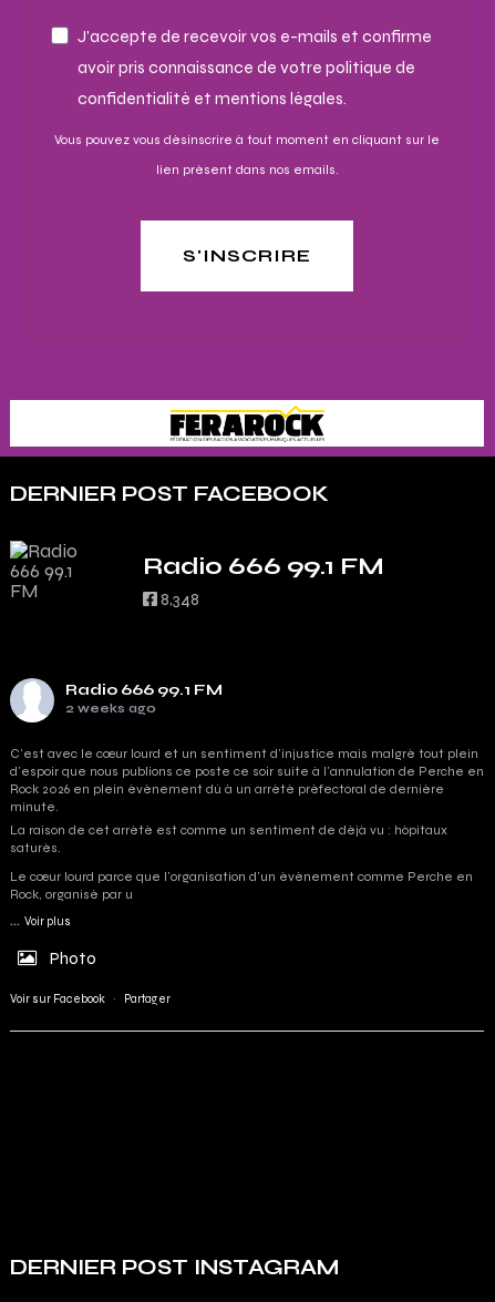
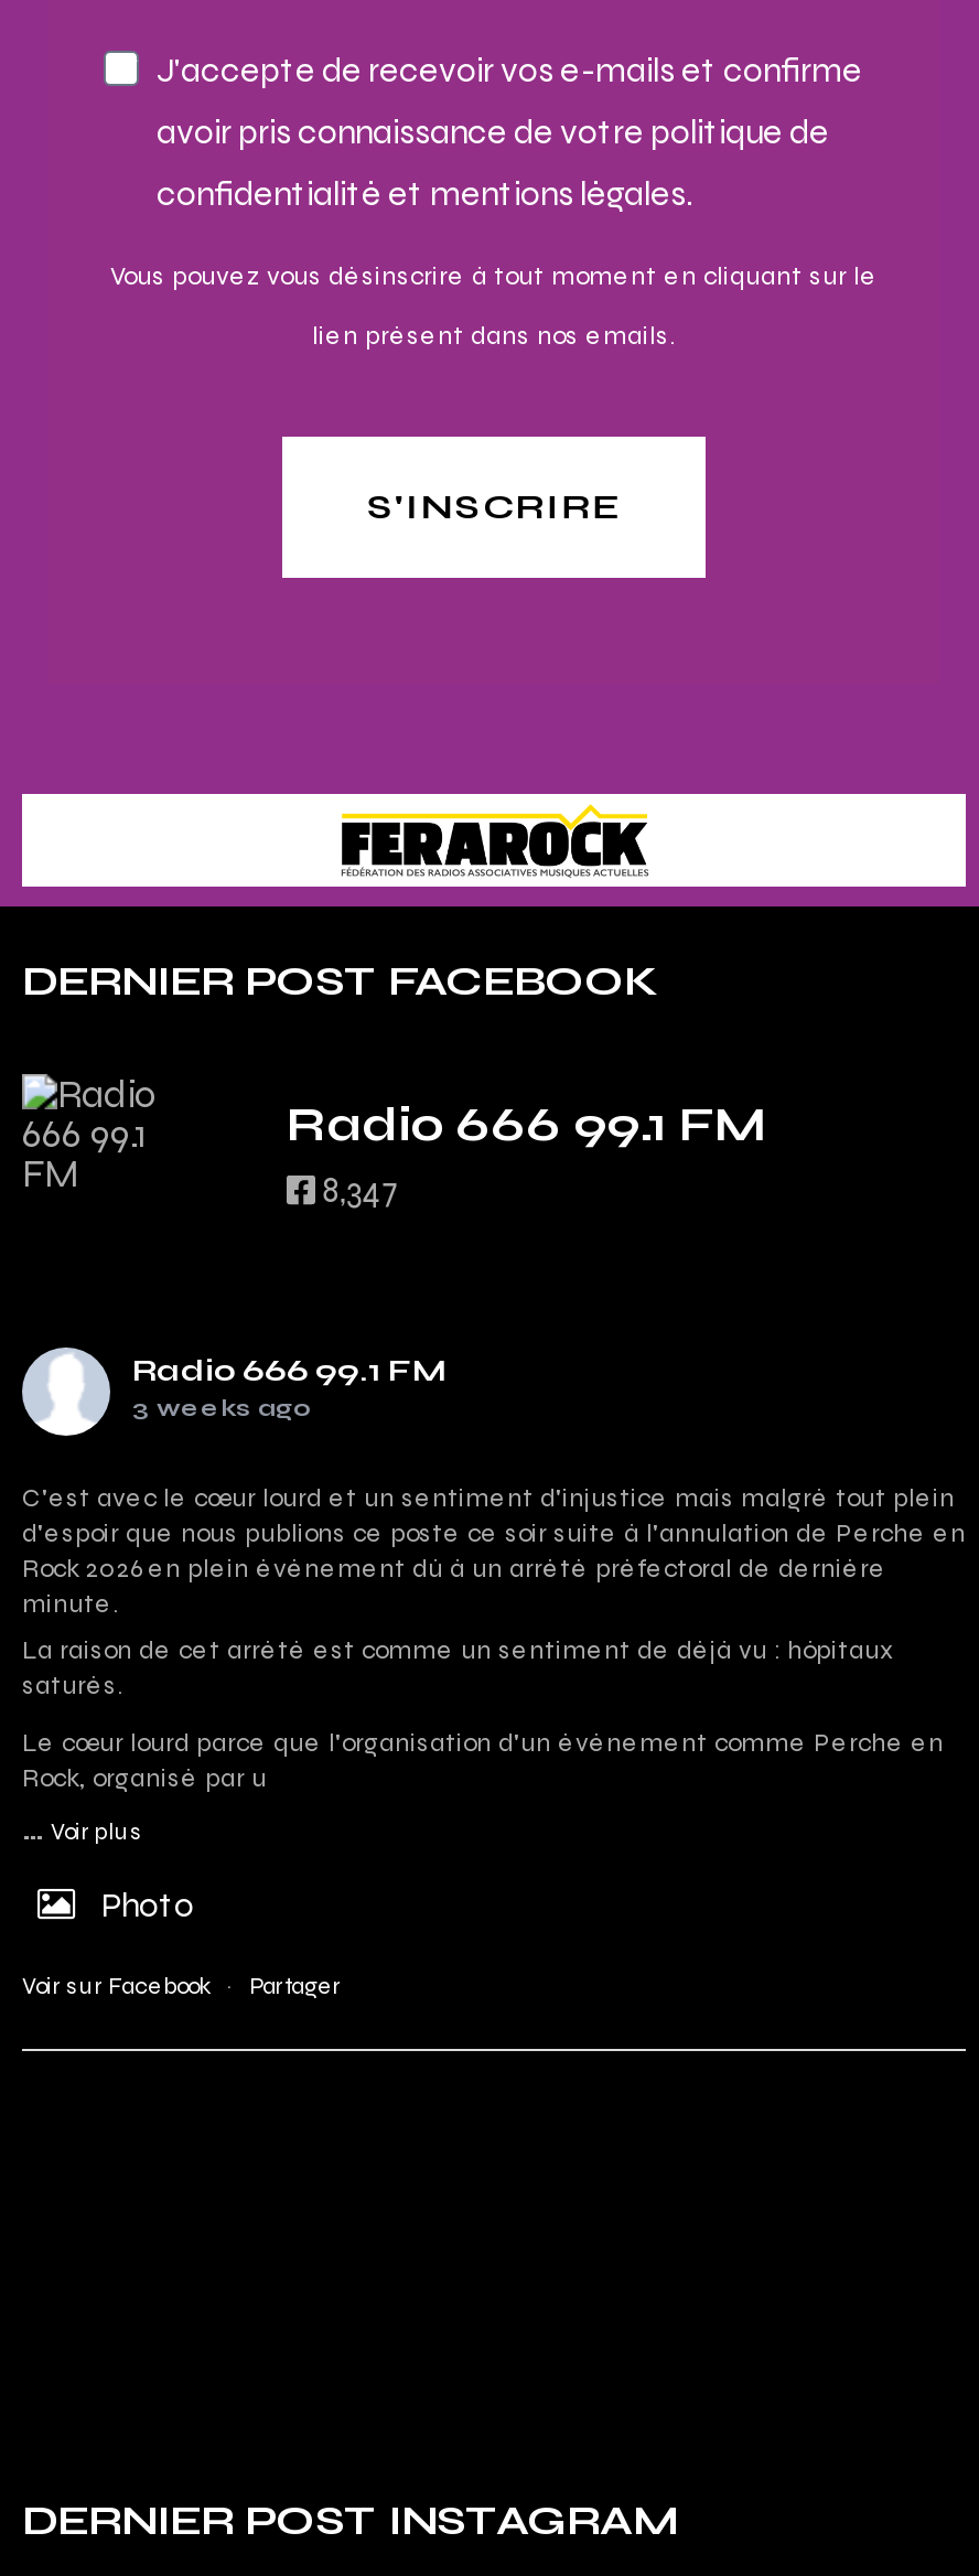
[161,589,200,610] 8,348 -> [322,1169,400,1211] 8,347
[65,702,156,716] 2 weeks ago -> [132,1394,313,1423] 3 weeks ago

